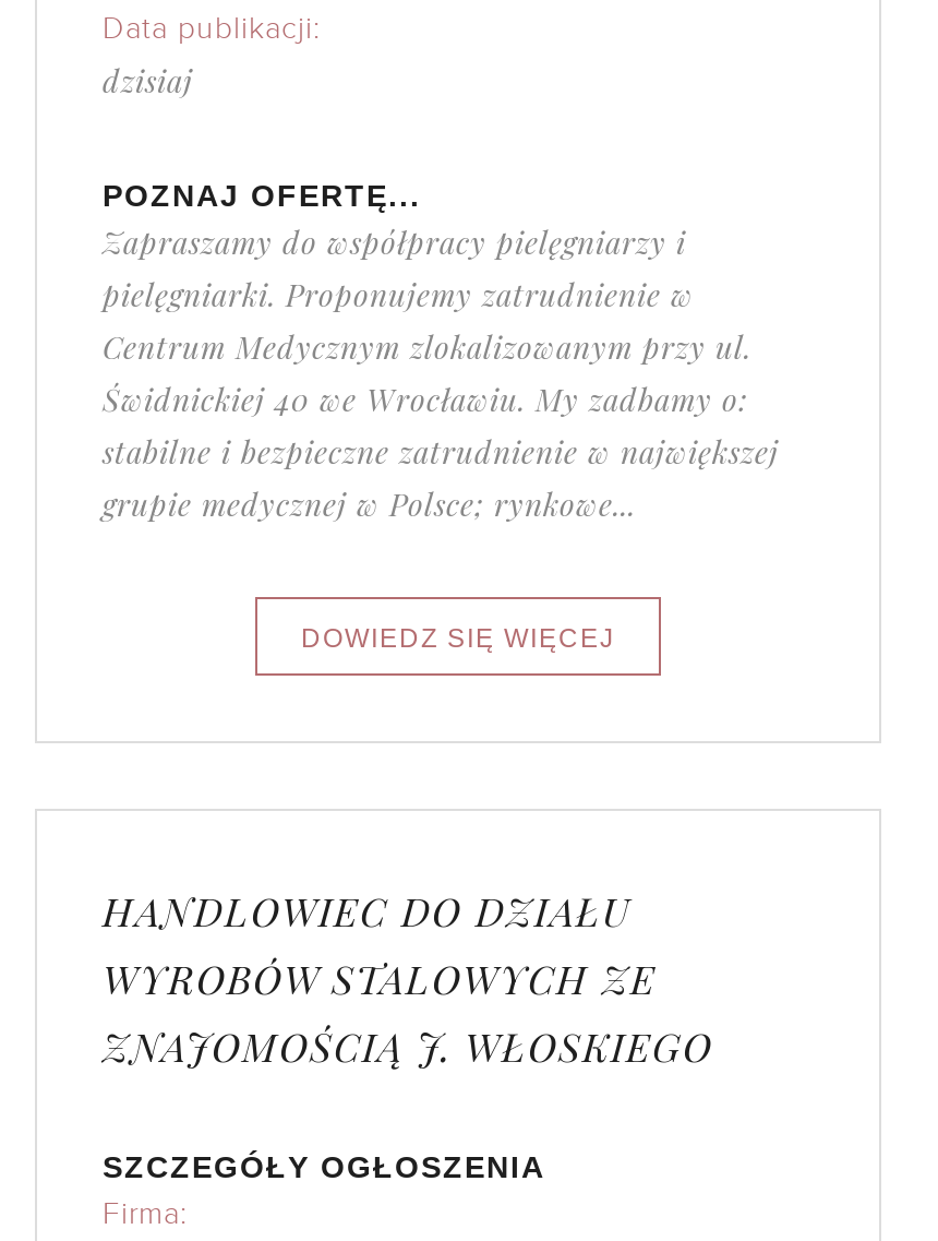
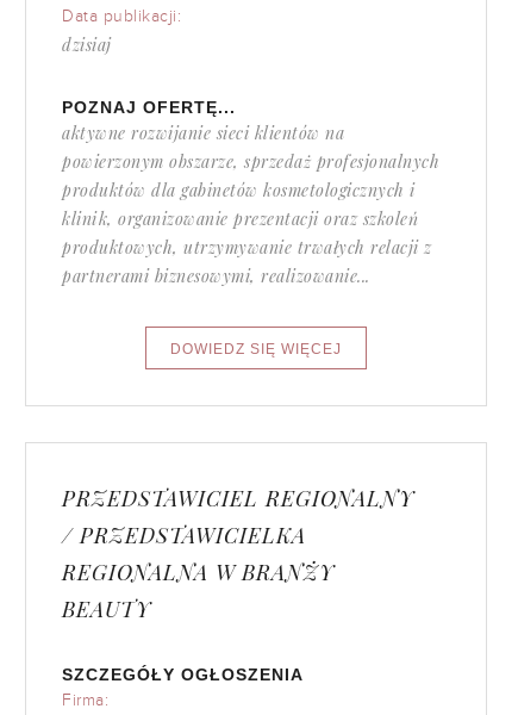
[103,222,779,525] Zapraszamy do współpracy pielęgniarzy i | pielęgniarki. Proponujemy zatrudnienie w | Centrum Medycznym zlokalizowanym przy ul. | Świdnickiej 40 we Wrocławiu. My zadbamy o: | stabilne i bezpieczne zatrudnienie w największej | grupie medycznej w Polsce; rynkowe... -> [62,122,439,287] aktywne rozwijanie sieci klientów na | powierzonym obszarze, sprzedaż profesjonalnych | produktów dla gabinetów kosmetologicznych i | klinik, organizowanie prezentacji oraz szkoleń | produktowych, utrzymywanie trwałych relacji z | partnerami biznesowymi, realizowanie...
[103,885,713,1073] HANDLOWIEC DO DZIAŁU | WYROBÓW STALOWYCH ZE | ZNAJOMOŚCIĄ J. WŁOSKIEGO -> [62,484,414,623] PRZEDSTAWICIEL REGIONALNY | / PRZEDSTAWICIELKA | REGIONALNA W BRANŻY | BEAUTY

